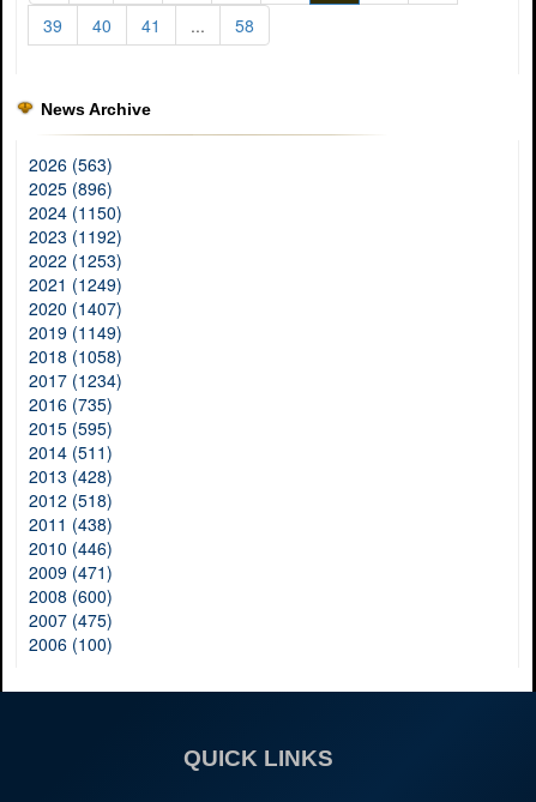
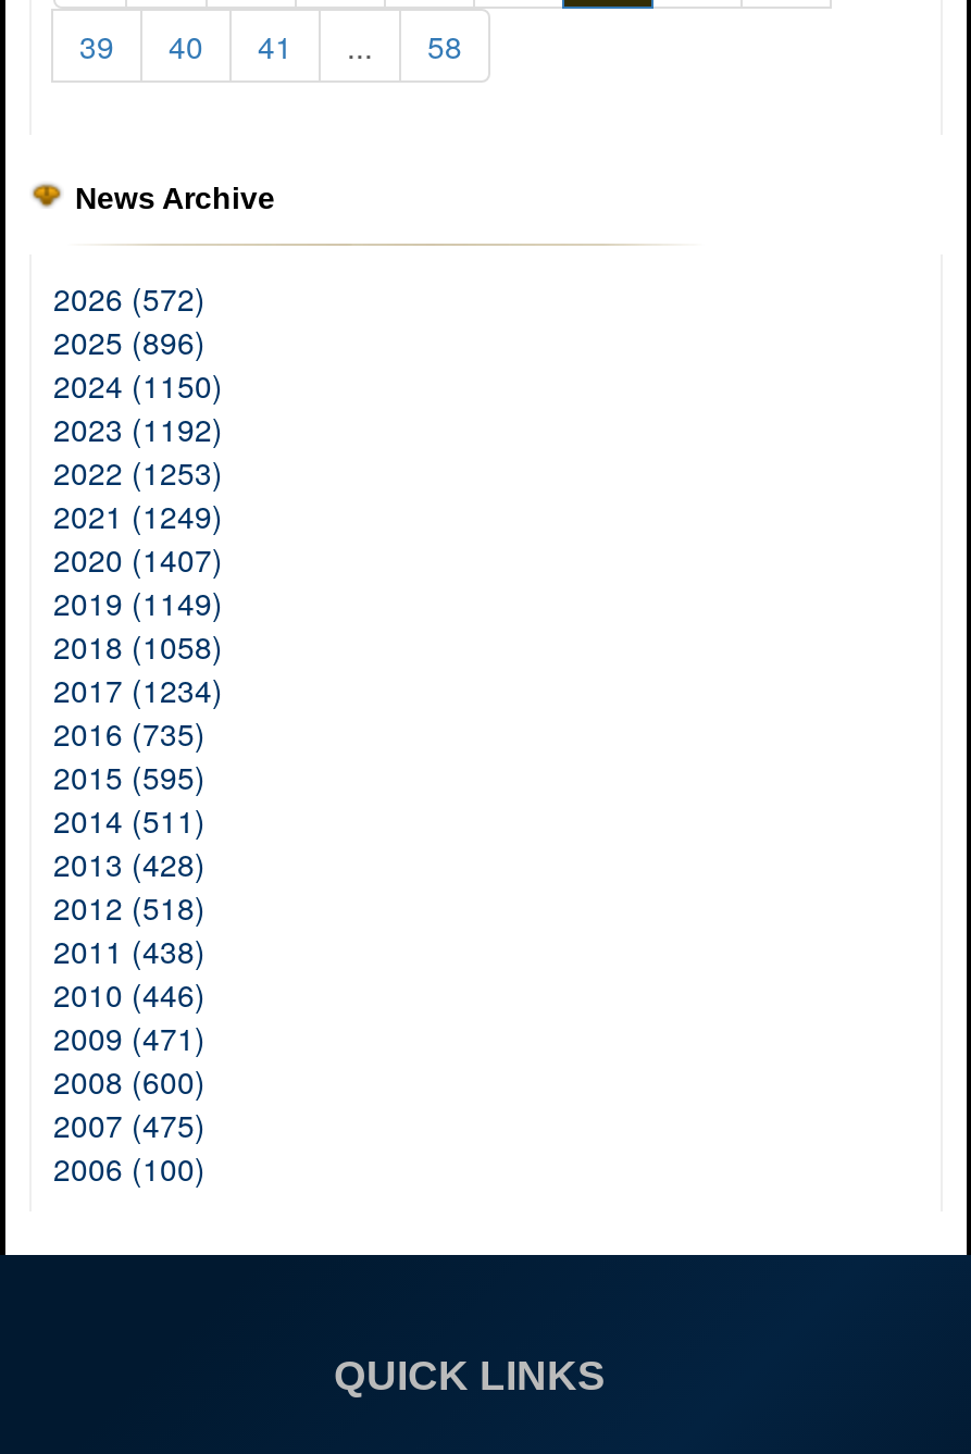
[29,152,113,176] 2026 (563) -> [53,276,206,320] 2026 (572)

